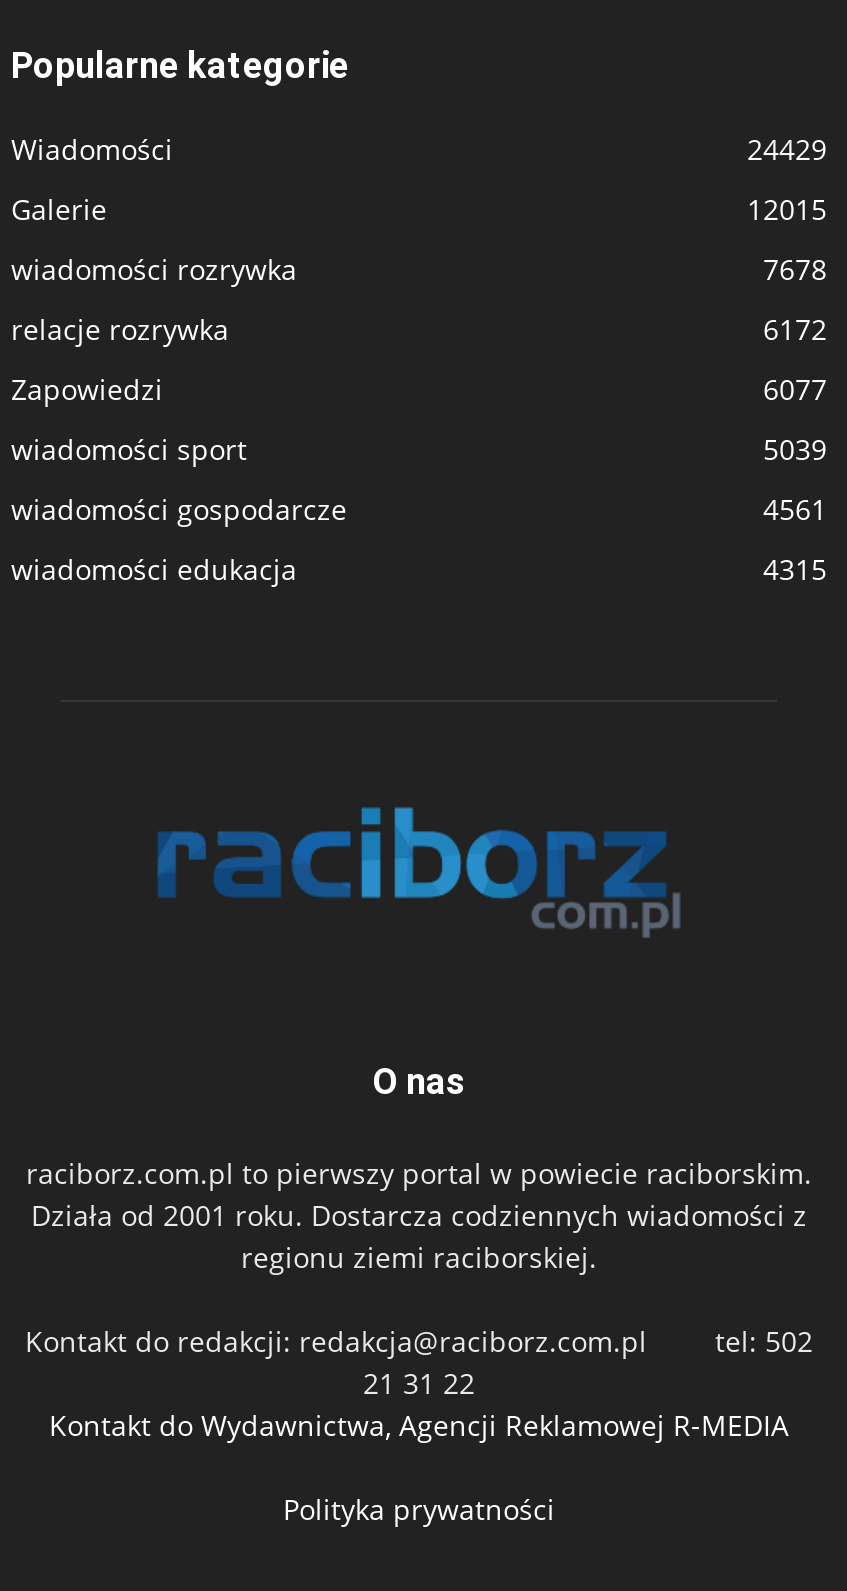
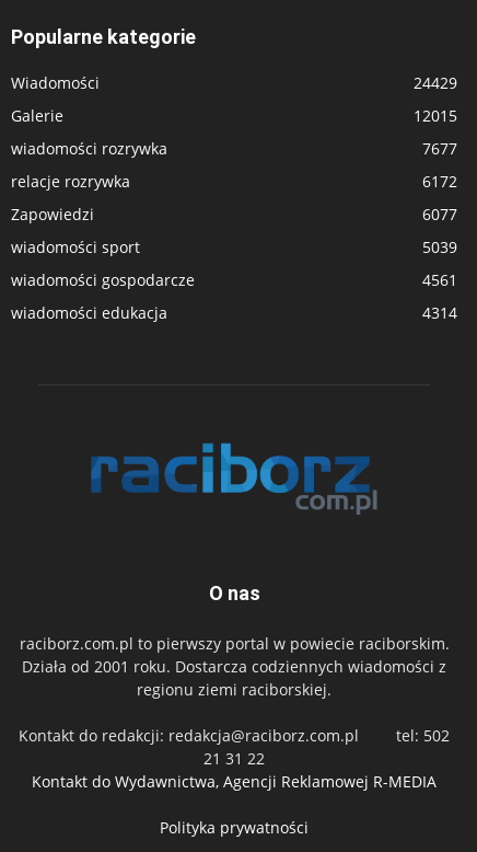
[763,250,827,288] 7678 -> [422,138,457,159] 7677
[763,550,827,588] 4315 -> [422,302,457,323] 4314

